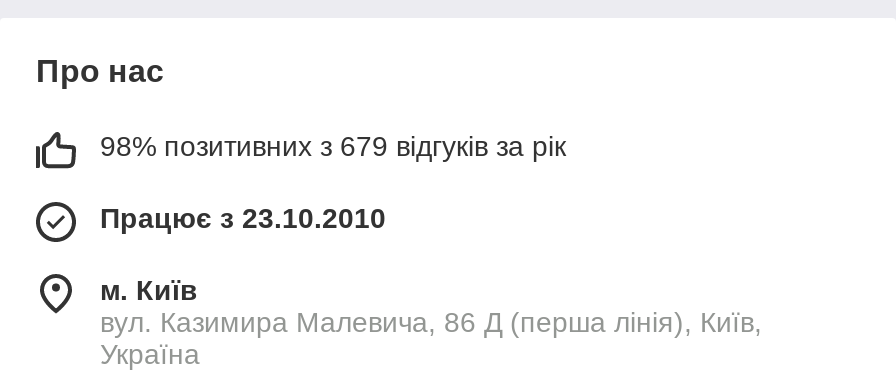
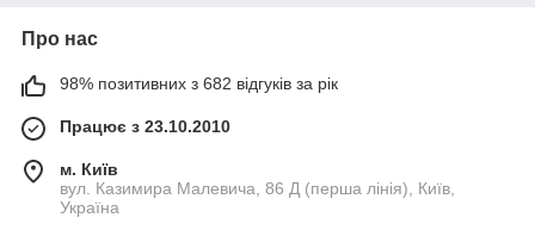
[100,131,566,163] 98% позитивних з 679 відгуків за рік -> [60,74,338,94] 98% позитивних з 682 відгуків за рік

